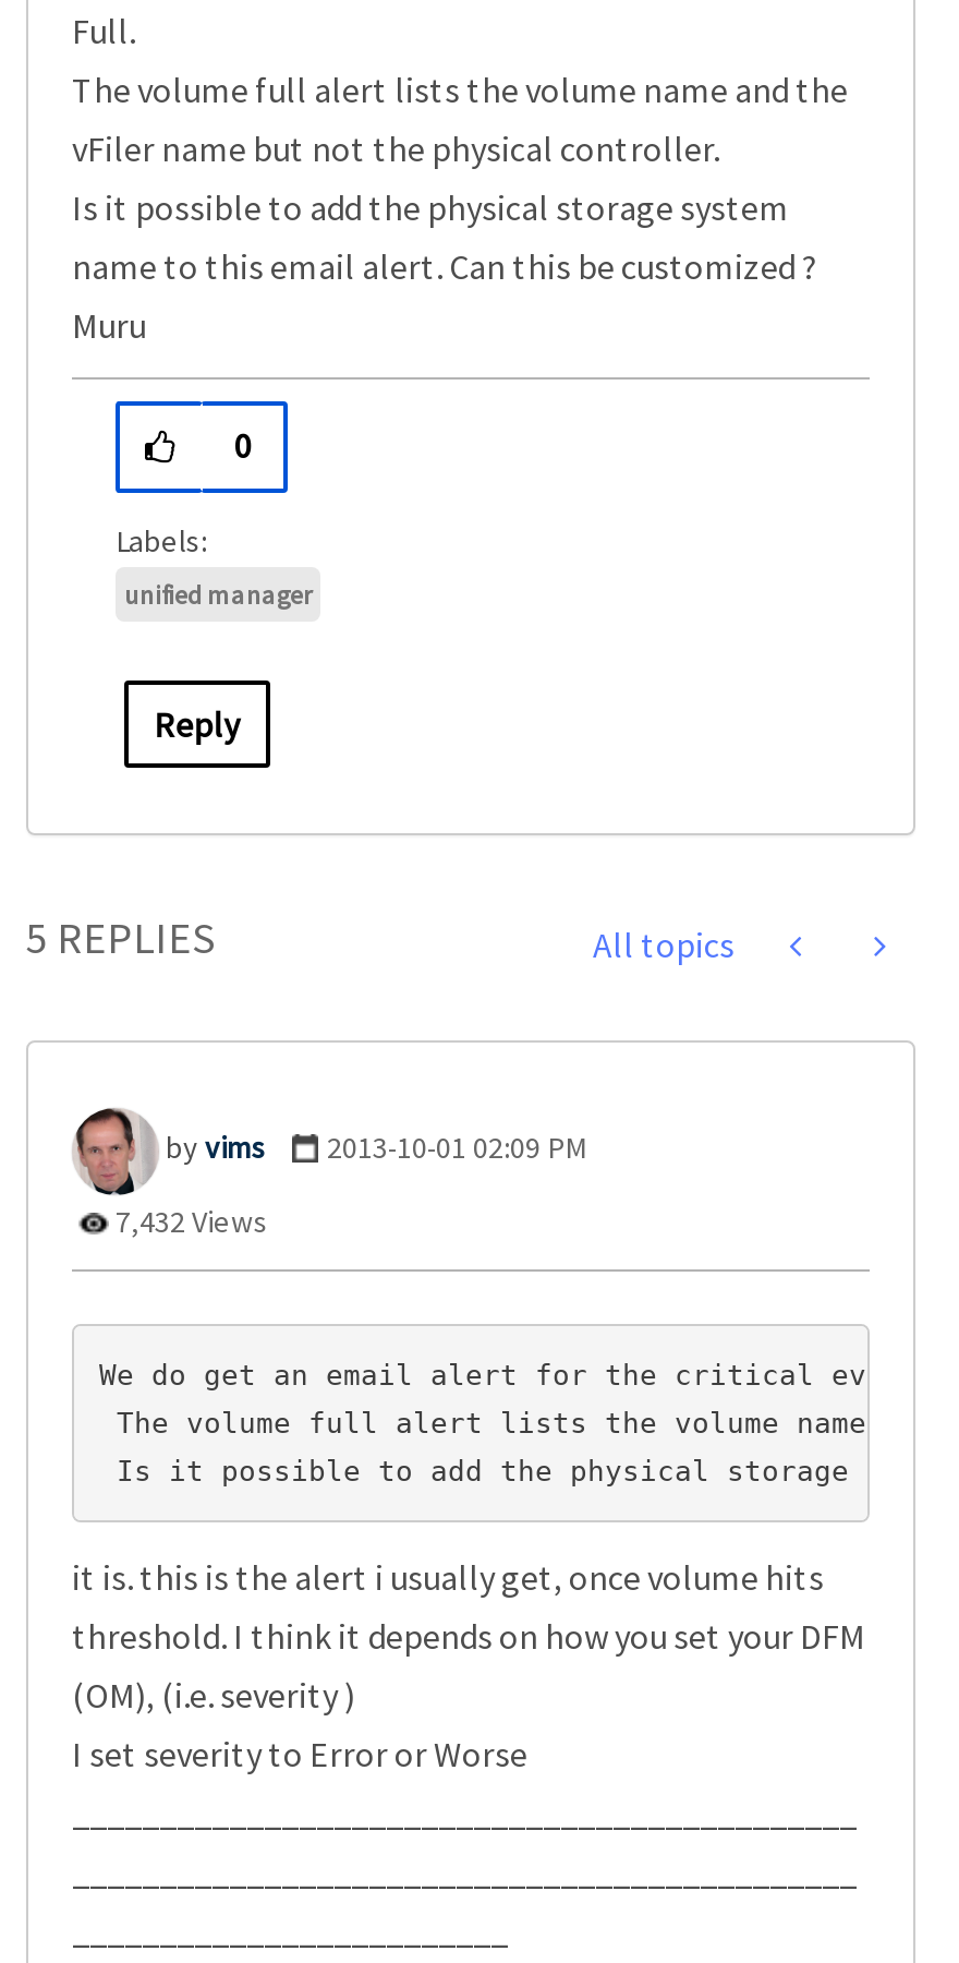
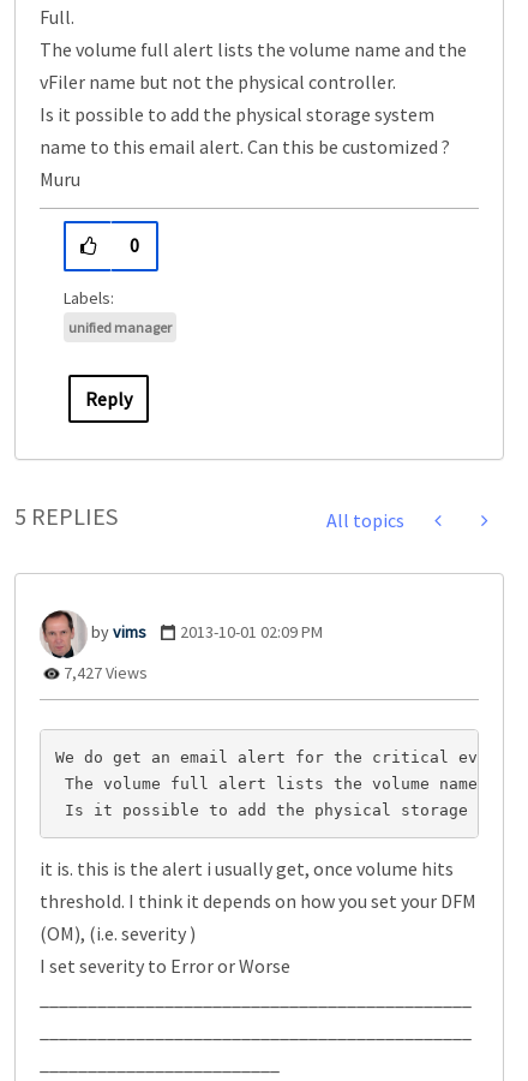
[109,1202,268,1241] 7,432 Views -> [60,662,148,683] 7,427 Views

